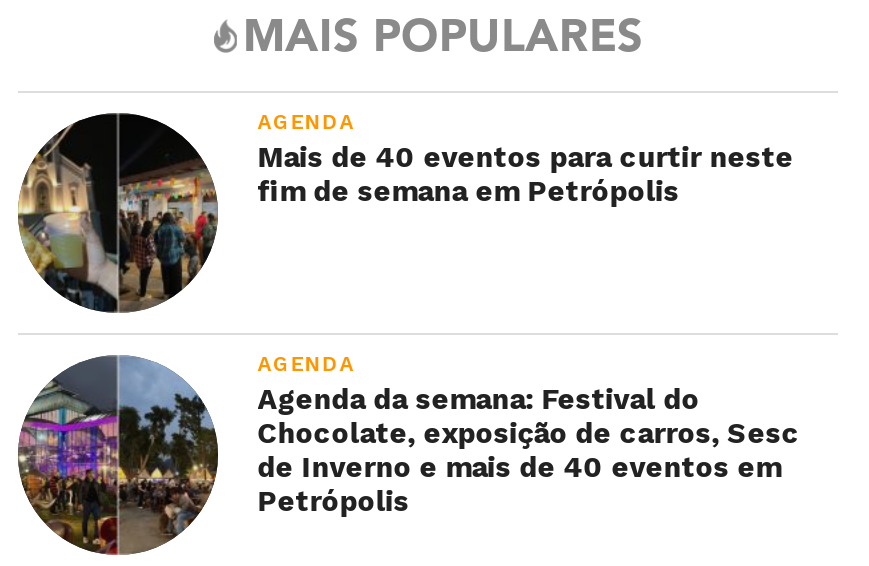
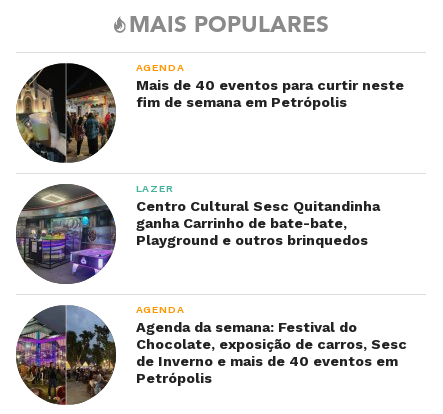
none -> [17,182,380,284] [image] | LAZER | Centro Cultural Sesc Quitandinha | ganha Carrinho de bate-bate, | Playground e outros brinquedos

